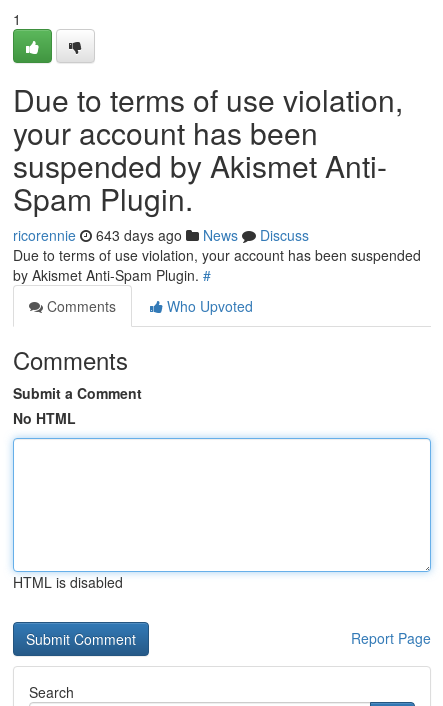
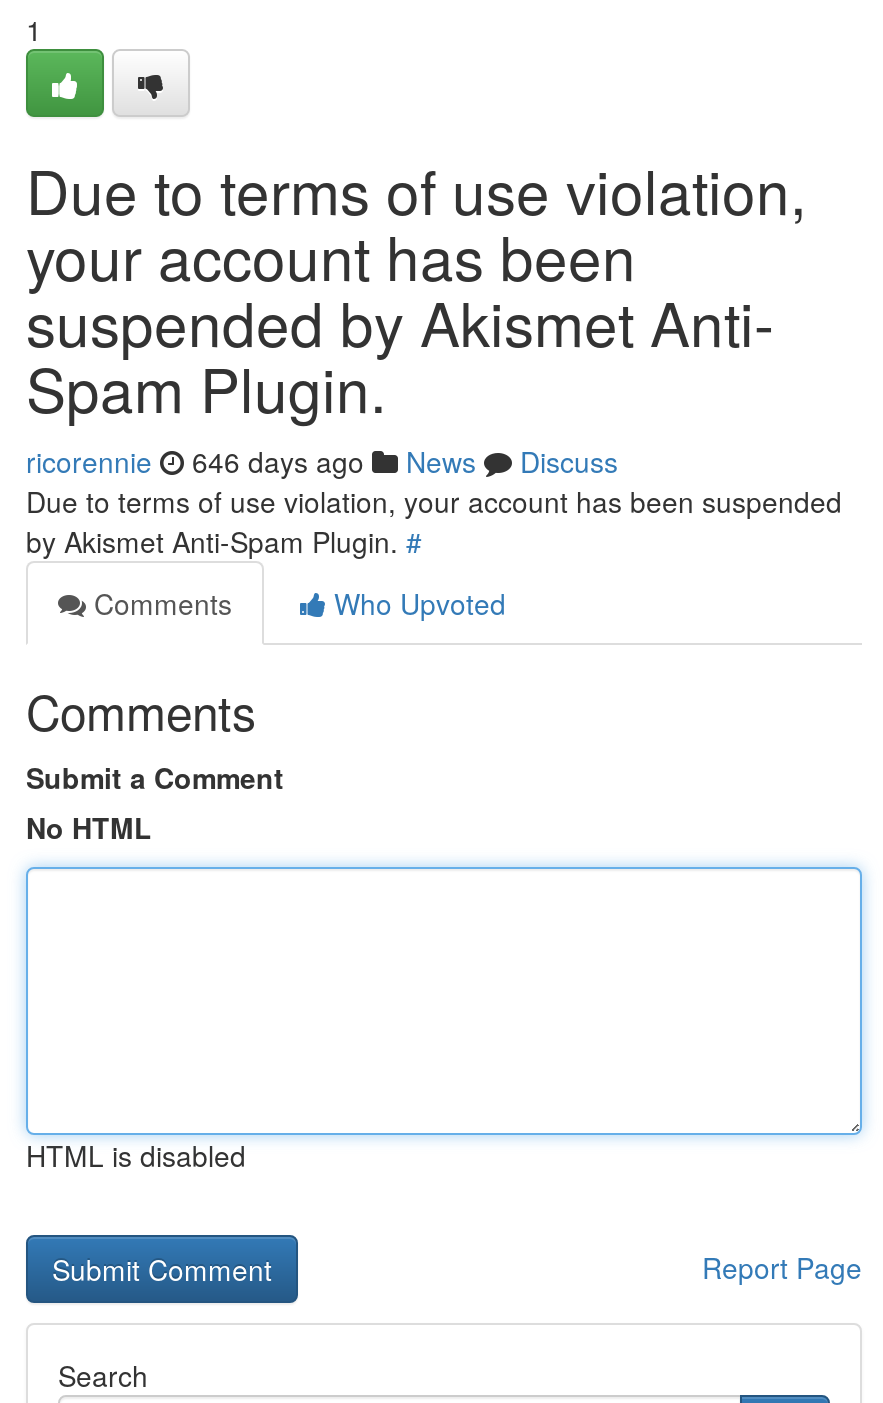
[13,225,309,245] ricorennie 643 days ago News Discuss -> [26,441,618,481] ricorennie 646 days ago News Discuss

